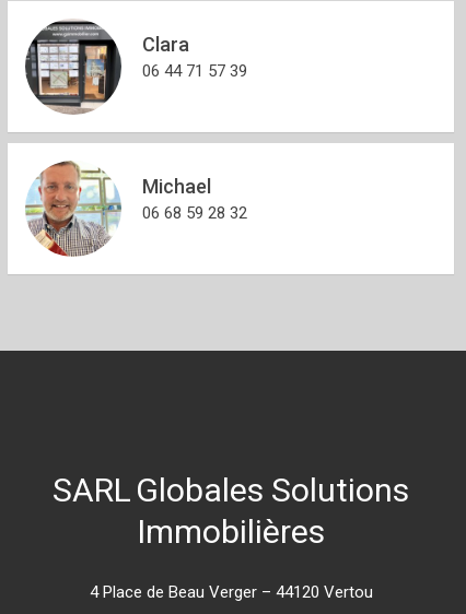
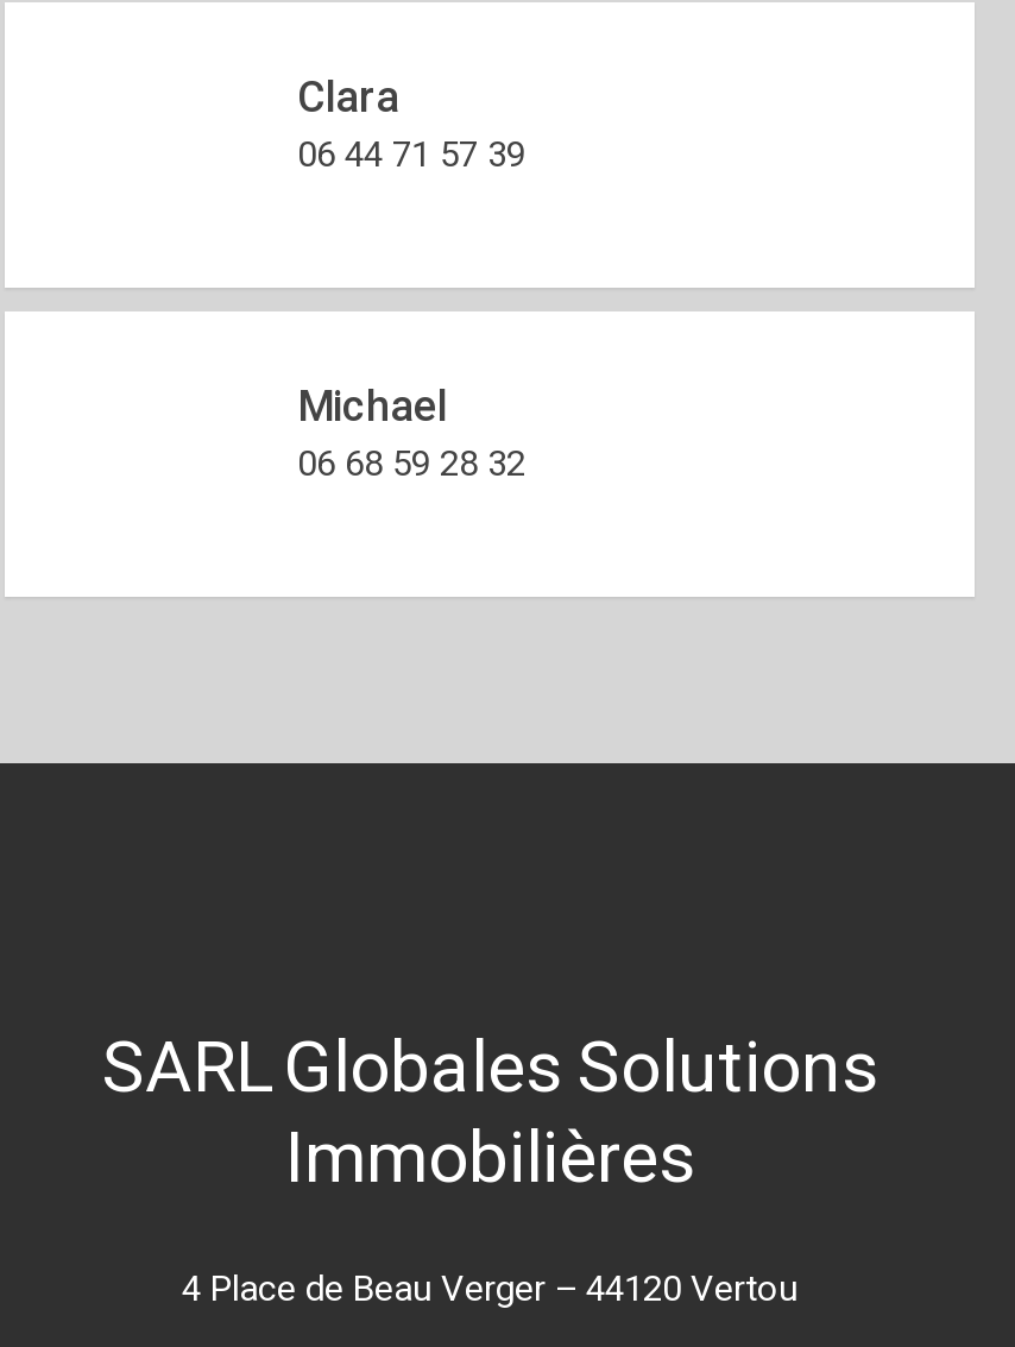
[24,19,123,116] [image] -> none
[24,160,123,258] [image] -> none

